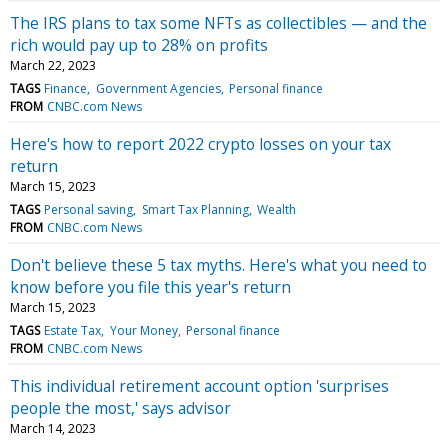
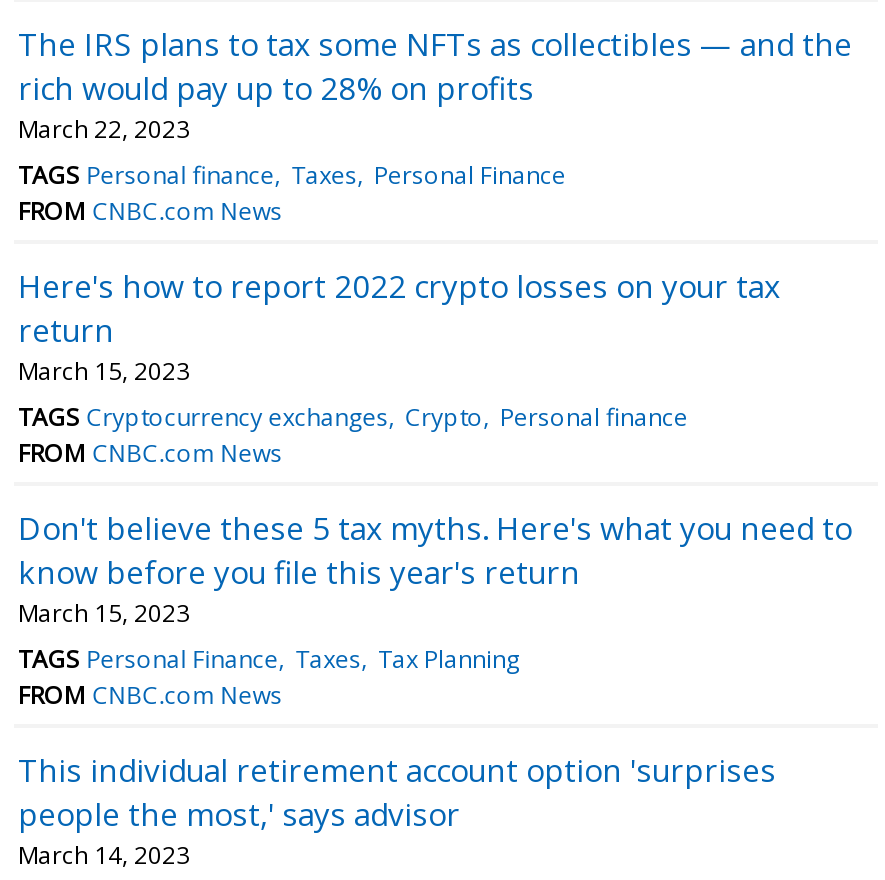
[10,80,323,97] TAGS Finance Government Agencies Personal finance -> [18,158,566,192] TAGS Personal finance Taxes Personal Finance
[10,201,296,218] TAGS Personal saving Smart Tax Planning Wealth -> [18,400,688,434] TAGS Cryptocurrency exchanges Crypto Personal finance
[10,322,280,339] TAGS Estate Tax Your Money Personal finance -> [18,642,520,676] TAGS Personal Finance Taxes Tax Planning

